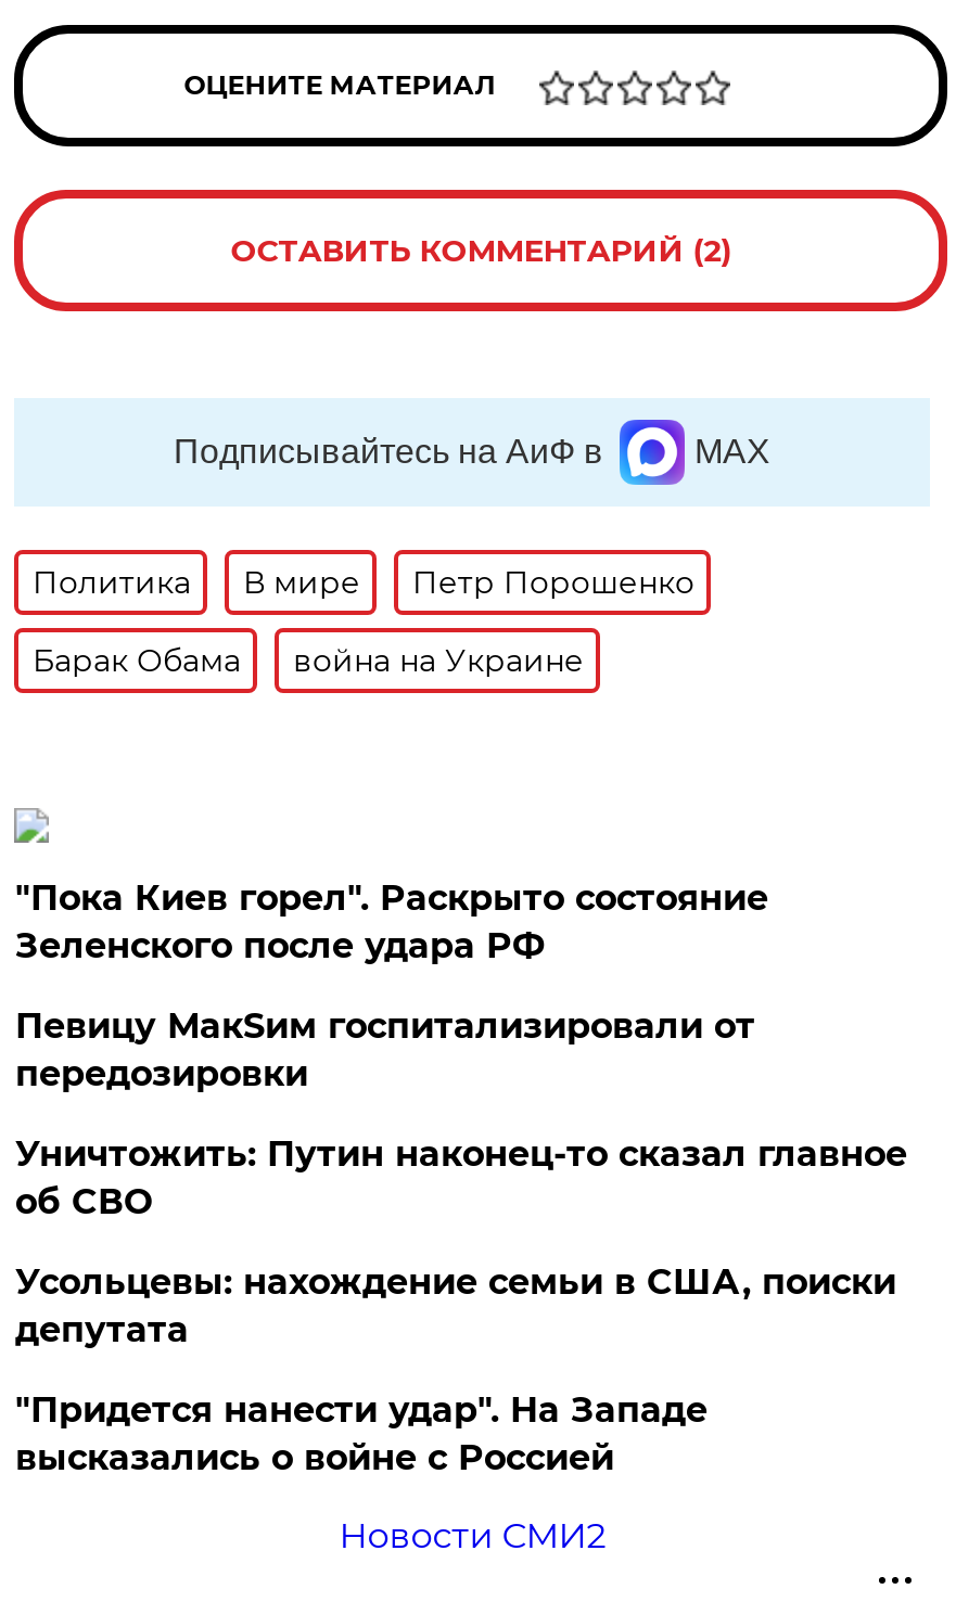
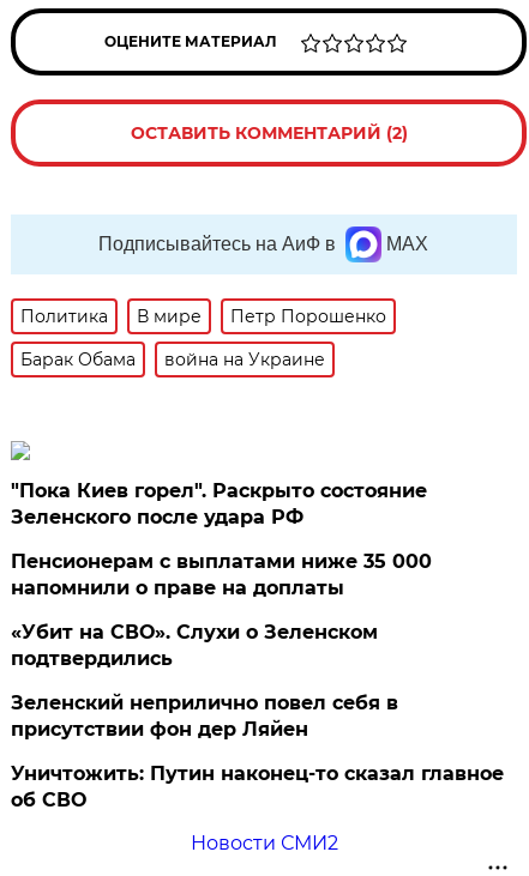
[15,1005,755,1094] Певицу МакSим госпитализировали от | передозировки -> [11,550,432,740] Пенсионерам с выплатами ниже 35 000 | напомнили о праве на доплаты | «Убит на СВО». Слухи о Зеленском | подтвердились | Зеленский неприлично повел cебя в | присутствии фон дер Ляйен
moved [15,1133,907,1222] -> [11,762,504,811]: Уничтожить: Путин наконец-то сказал главное | об СВО
[15,1261,896,1478] Усольцевы: нахождение семьи в США, поиски | депутата | "Придется нанести удар". На Западе | высказались о войне с Россией -> none

